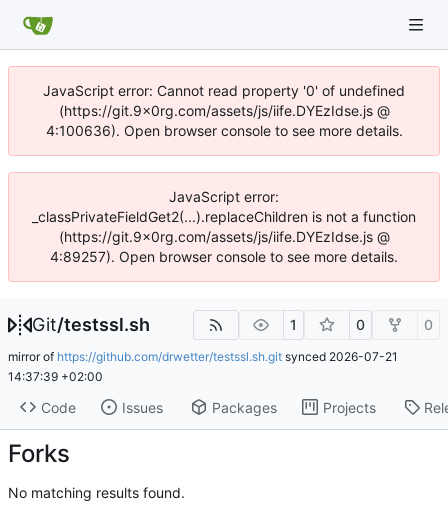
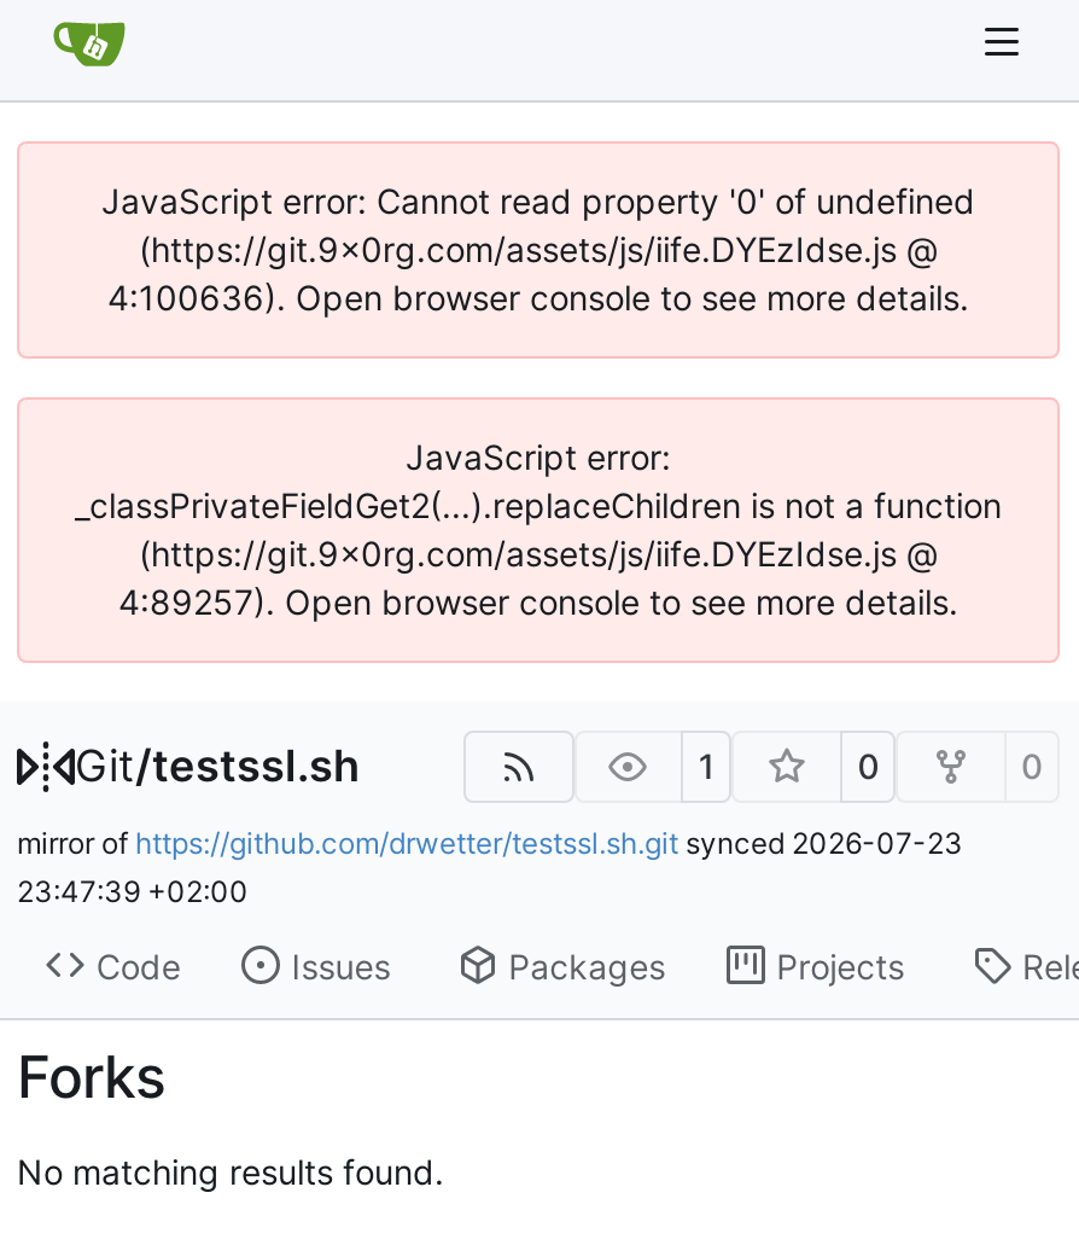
[8,349,398,364] mirror of https://github.com/drwetter/testssl.sh.git synced 2026-07-21 -> [17,825,963,861] mirror of https://github.com/drwetter/testssl.sh.git synced 2026-07-23
[8,369,103,384] 14:37:39 +02:00 -> [17,873,249,909] 23:47:39 +02:00

